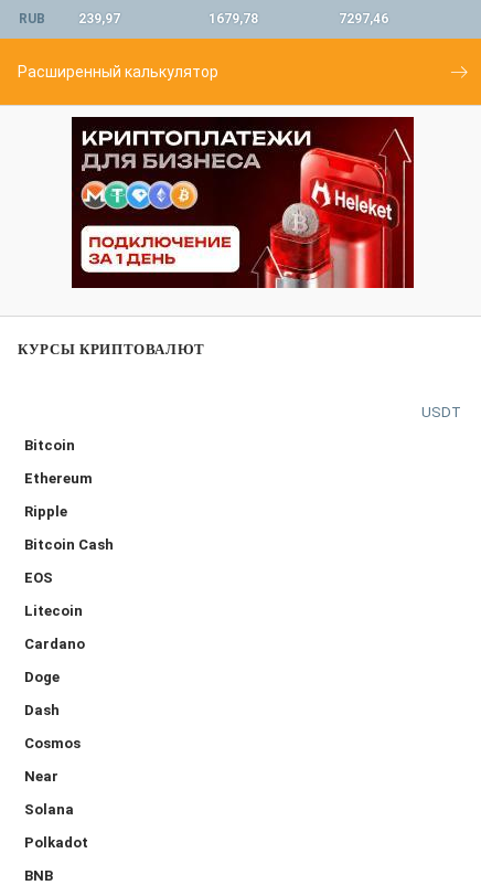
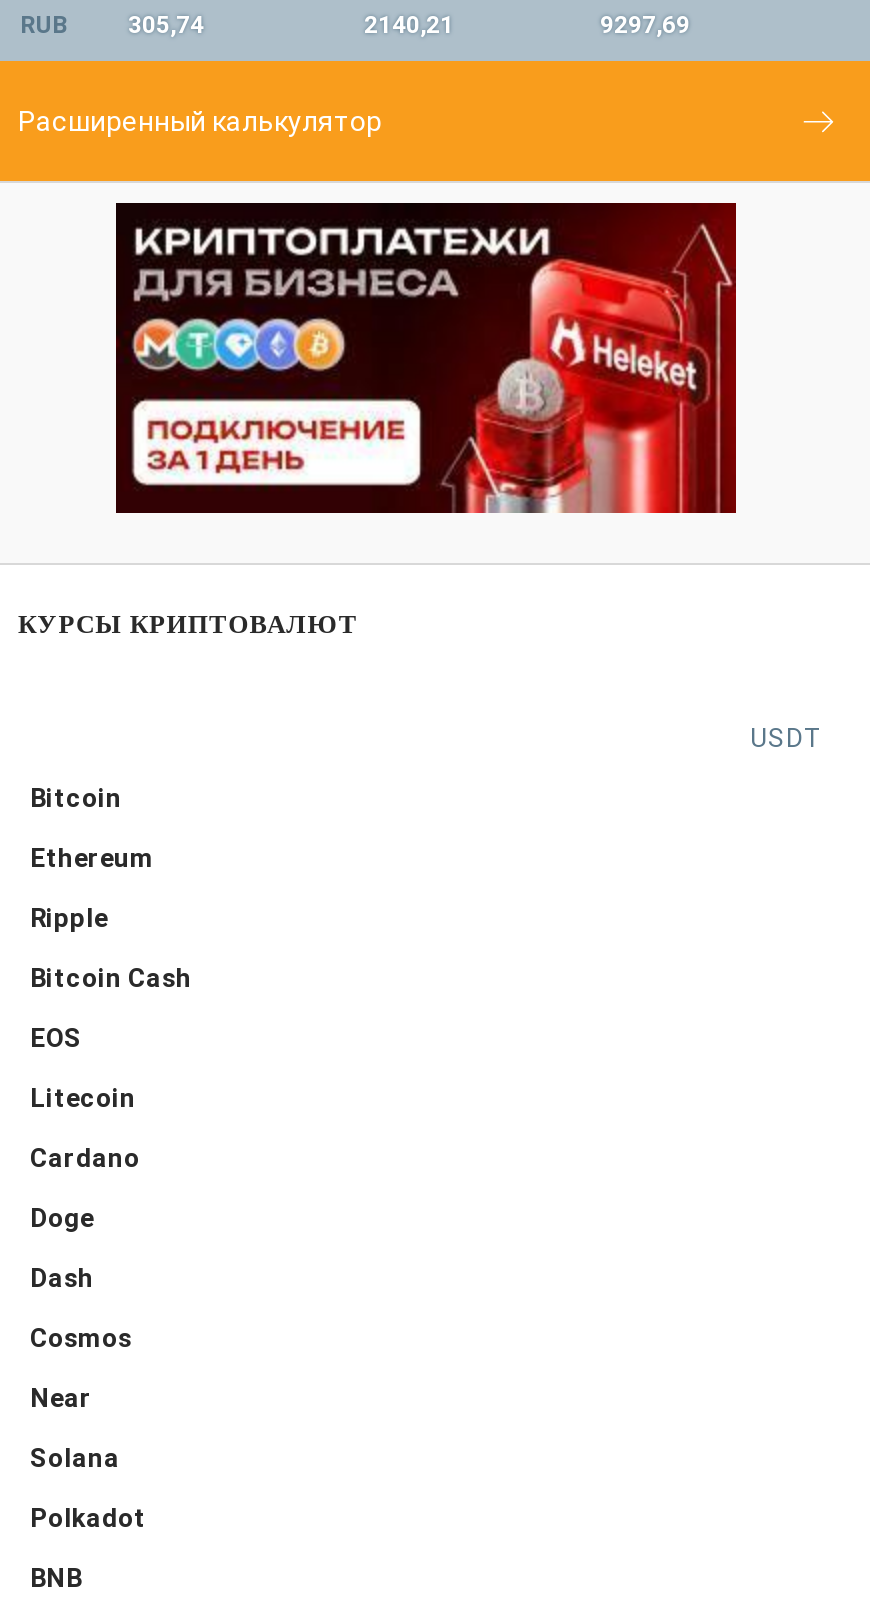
[78,11,120,27] 239,97 -> [128,12,204,40] 305,74
[209,11,258,27] 1679,78 -> [364,12,454,40] 2140,21
[339,11,388,27] 7297,46 -> [600,12,690,40] 9297,69

